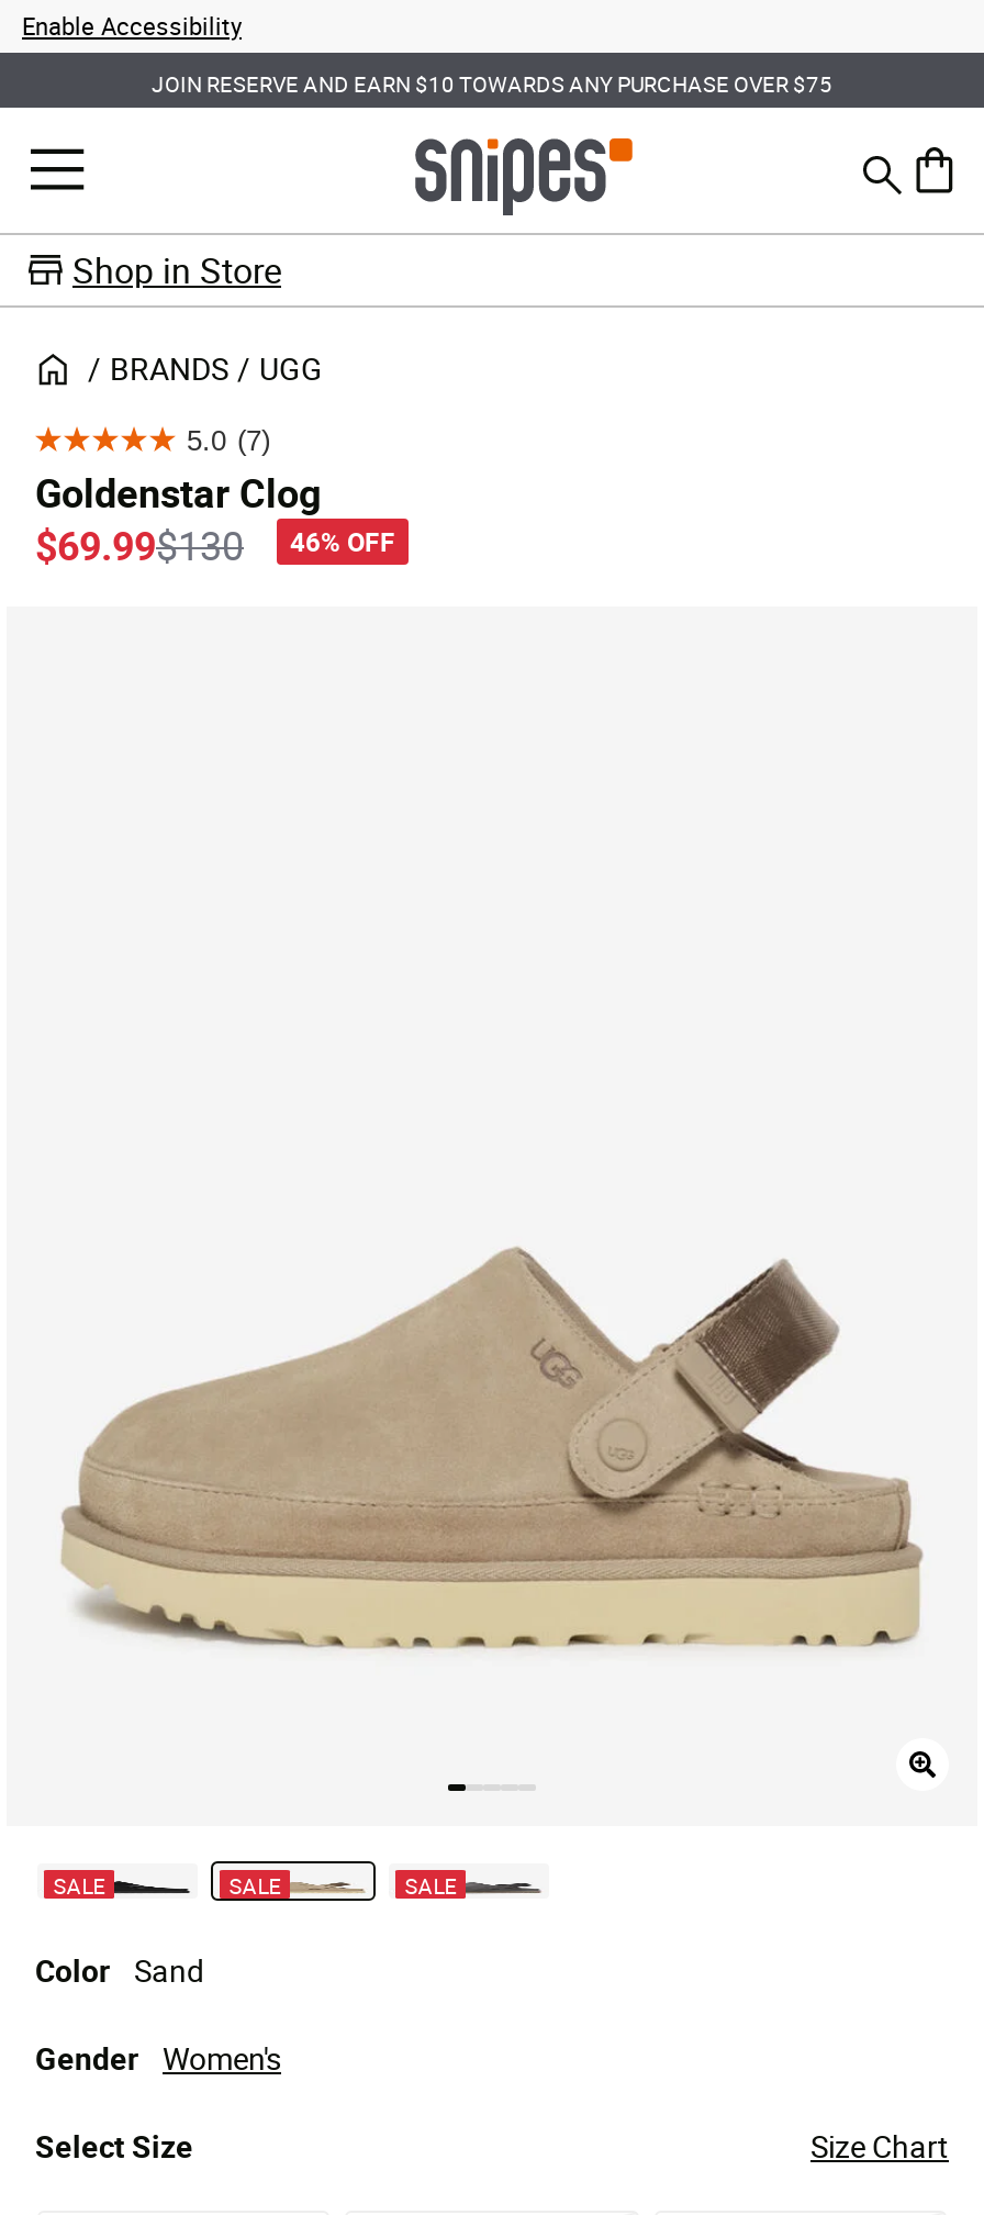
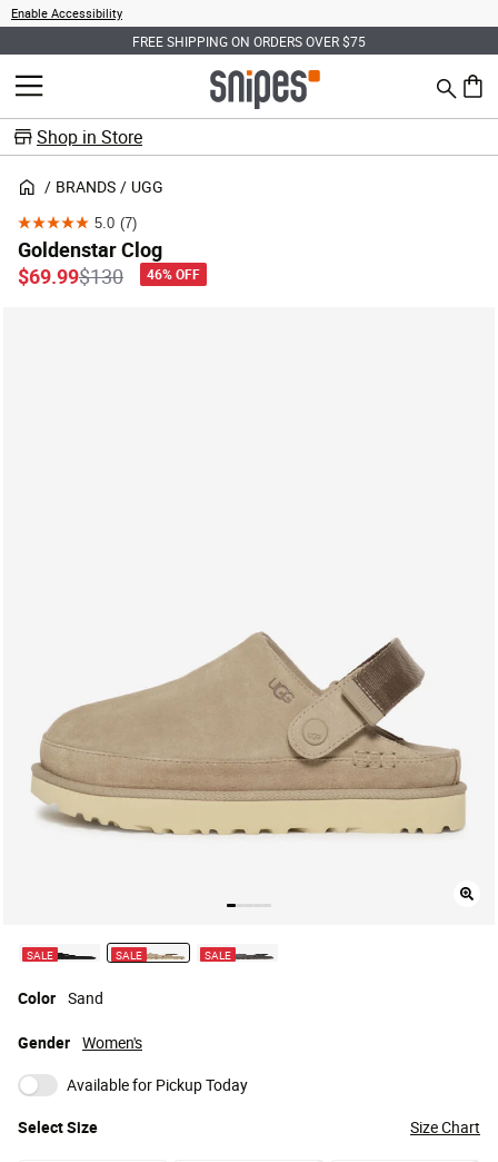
[152,67,832,98] JOIN RESERVE AND EARN $10 TOWARDS ANY PURCHASE OVER $75 -> [132,32,366,50] FREE SHIPPING ON ORDERS OVER $75
none -> [67,1074,248,1095] Available for Pickup Today

